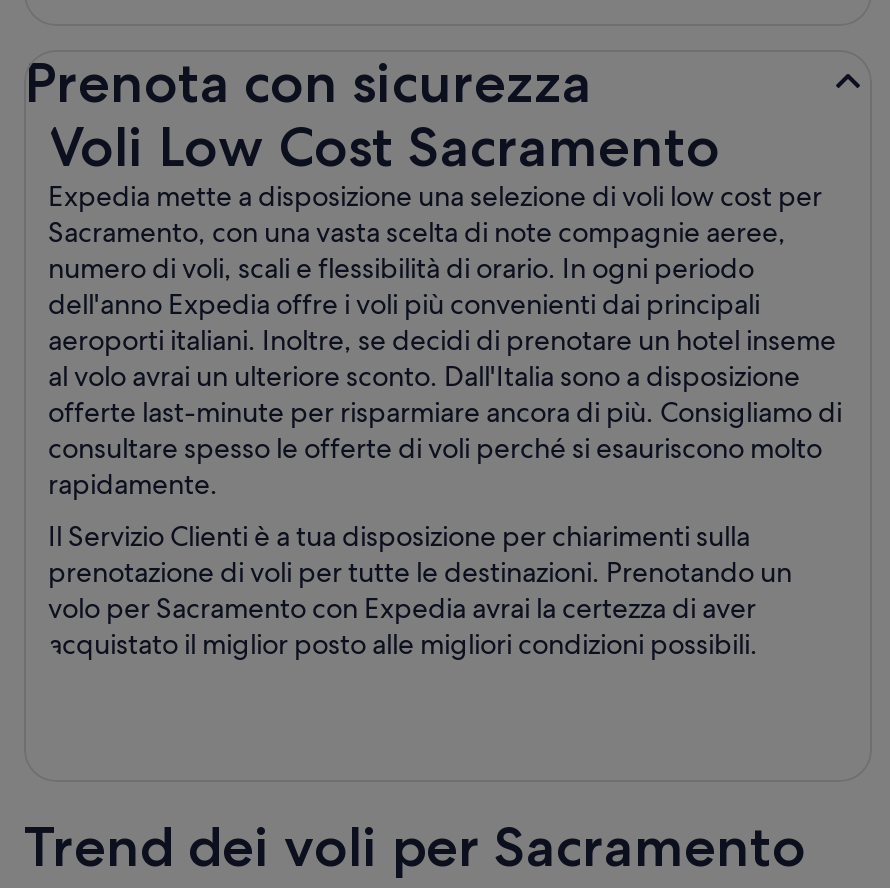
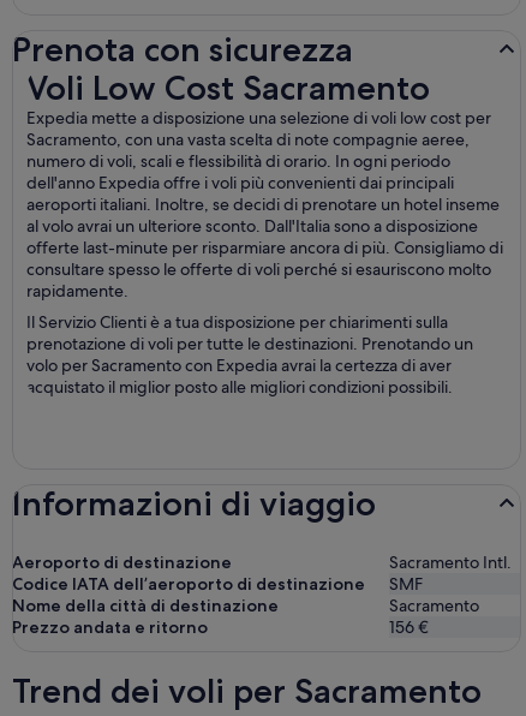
none -> [12,483,512,638] Informazioni di viaggio | Aeroporto di destinazione | Sacramento Intl. | Codice IATA dell’aeroporto di destinazione | SMF | Nome della città di destinazione | Sacramento | Prezzo andata e ritorno | 156 €

